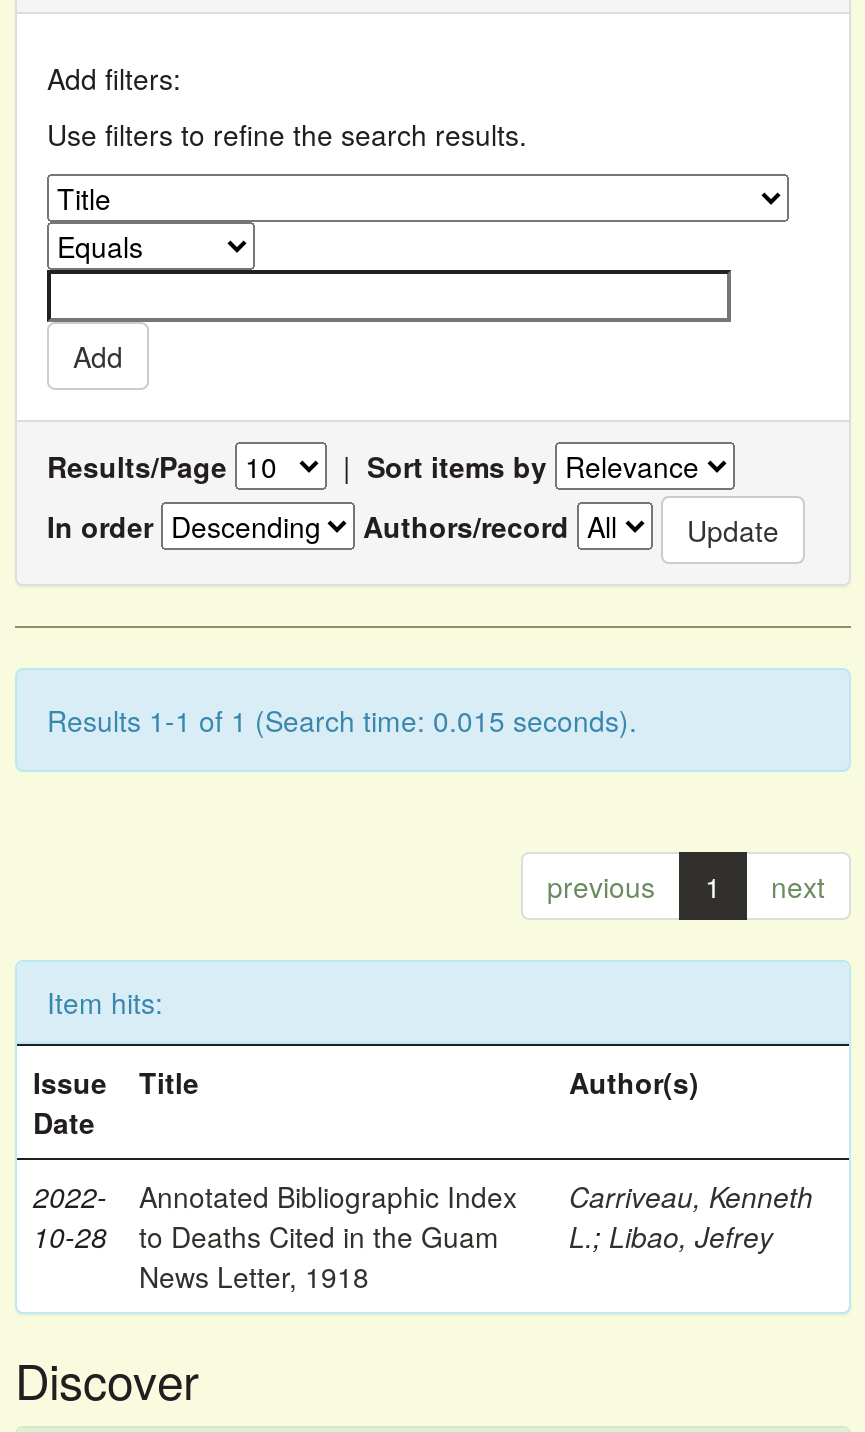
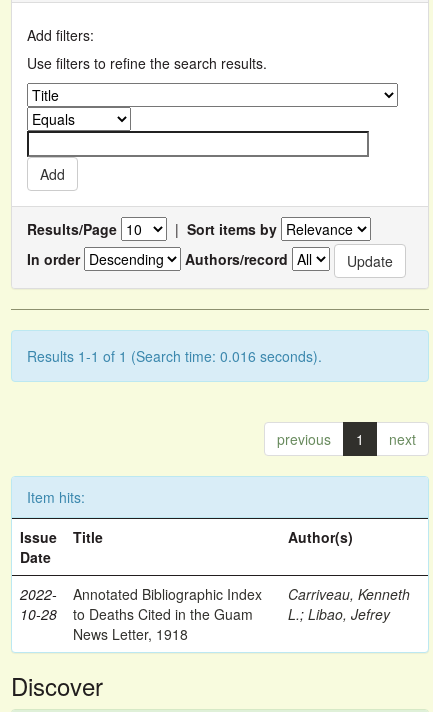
[47,700,637,740] Results 1-1 of 1 (Search time: 0.015 seconds). -> [27,346,322,366] Results 1-1 of 1 (Search time: 0.016 seconds).

